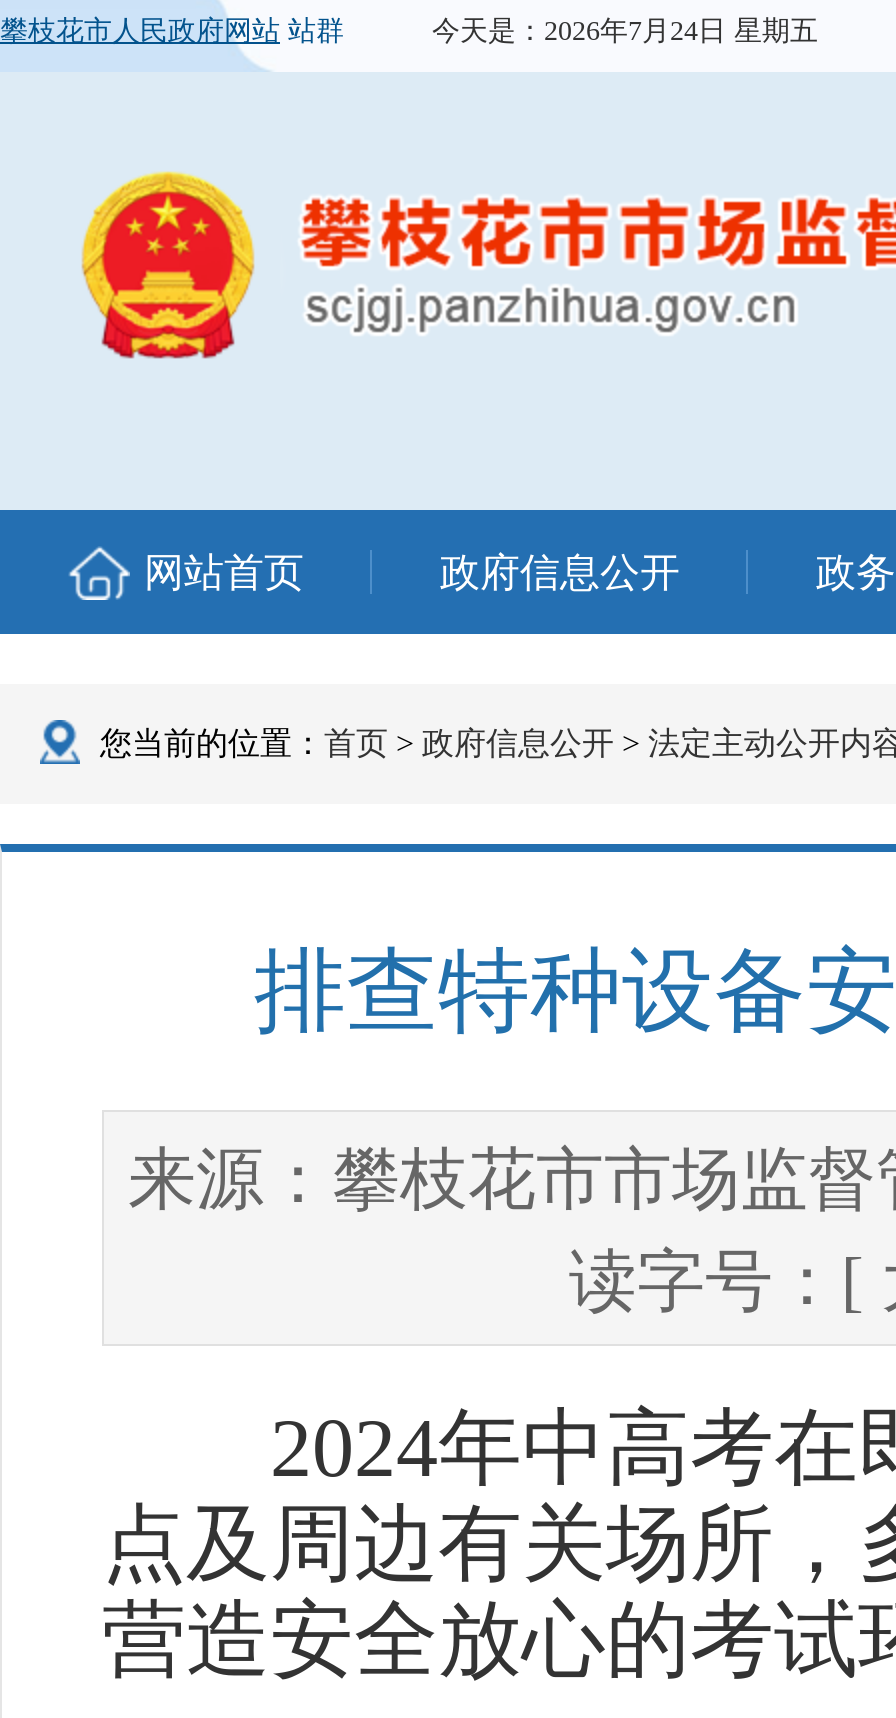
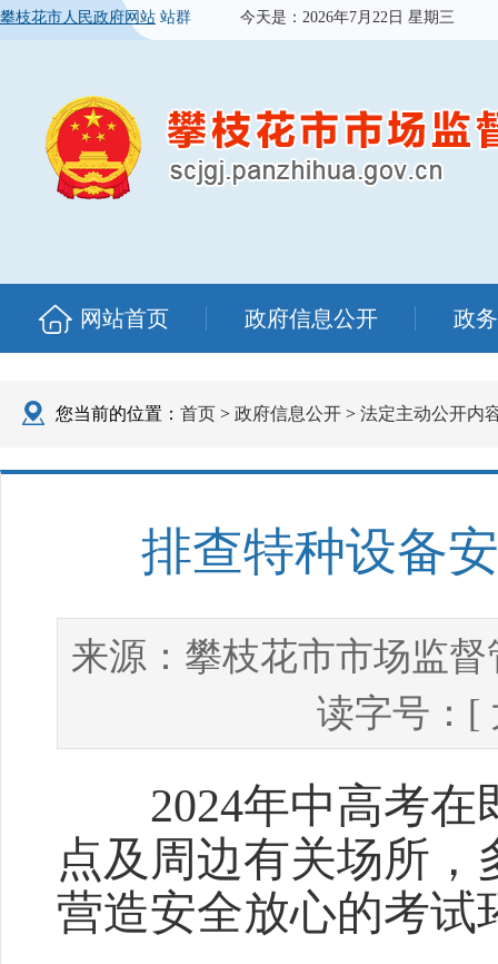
[432,16,818,46] 今天是：2026年7月24日 星期五 -> [240,9,455,26] 今天是：2026年7月22日 星期三

